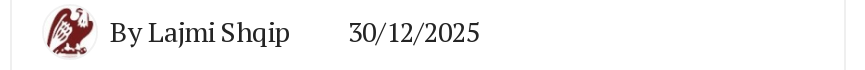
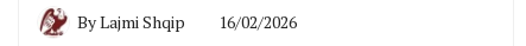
[110,12,480,50] ByLajmi Shqip 30/12/2025 -> [77,11,297,33] ByLajmi Shqip 16/02/2026

